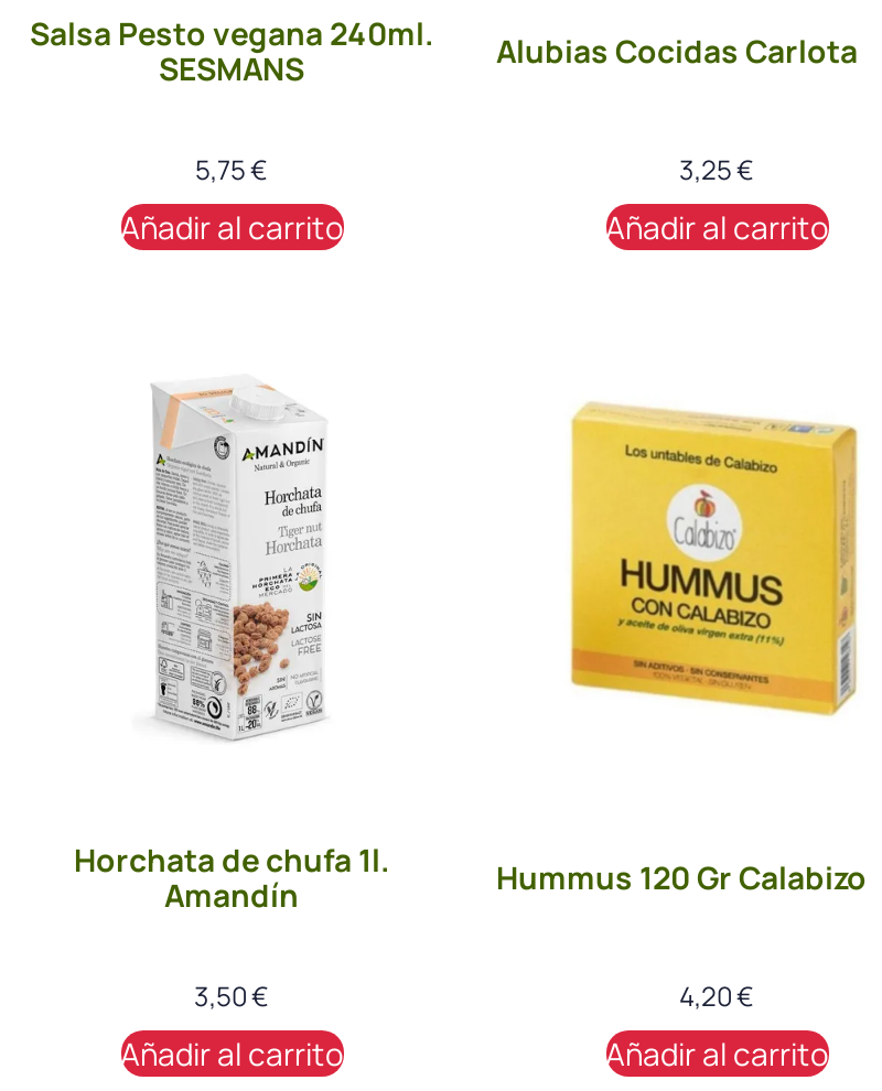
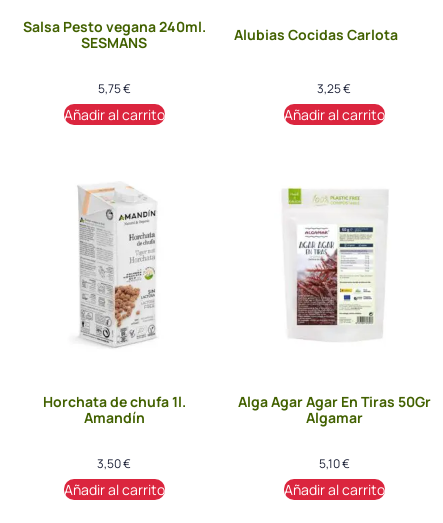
[569,389,860,722] [image] -> [268,187,398,340] [image]
[496,855,867,897] Hummus 120 Gr Calabizo -> [237,392,430,427] Alga Agar Agar En Tiras 50Gr | Algamar
[679,977,754,1014] 4,20 € -> [318,455,349,472] 5,10 €

